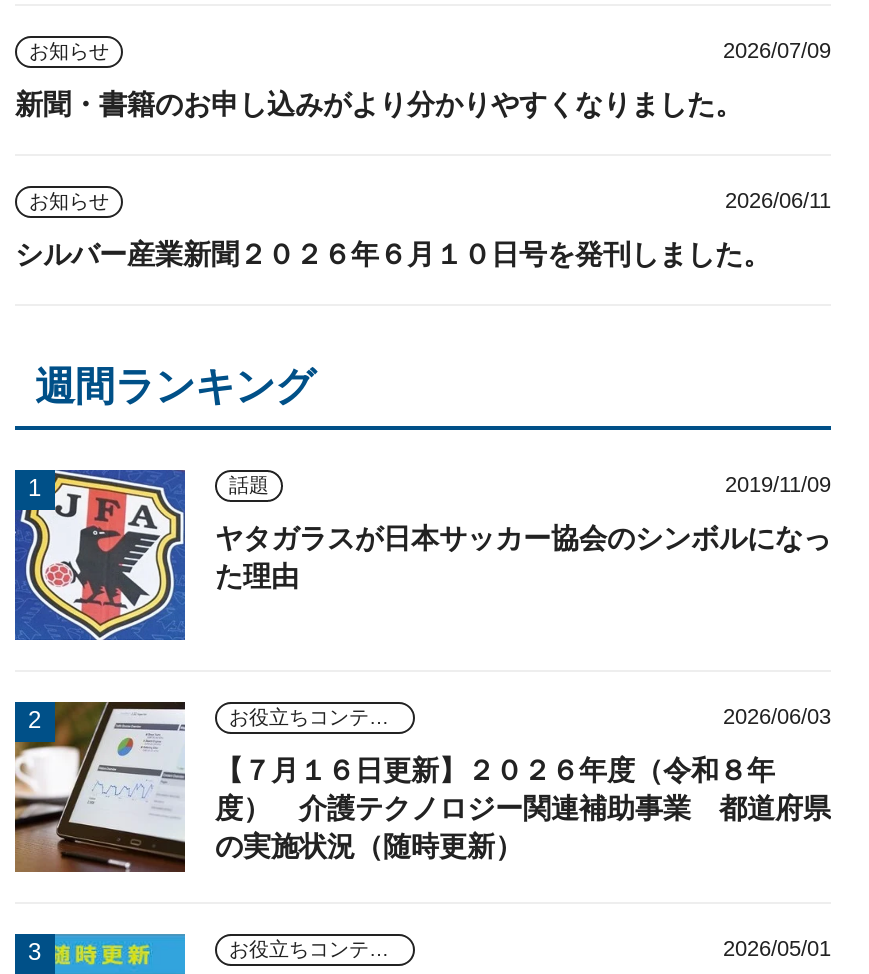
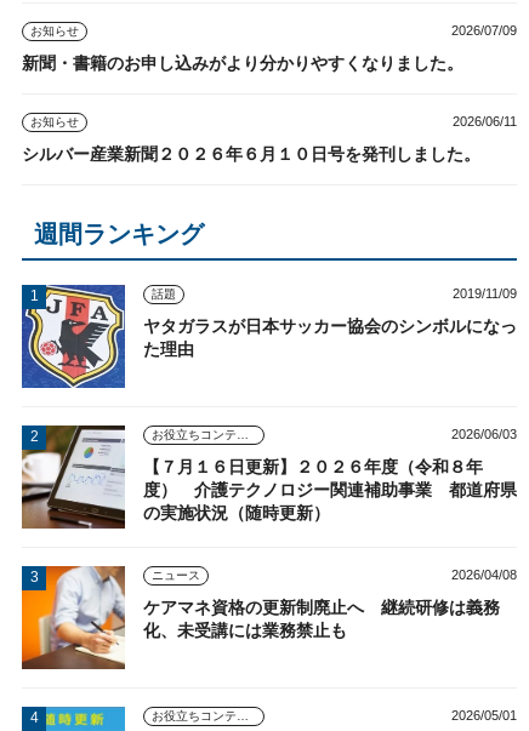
none -> [21,565,517,669] [image] | ニュース | 2026/04/08 | ケアマネ資格の更新制廃止へ 継続研修は義務 | 化、未受講には業務禁止も

